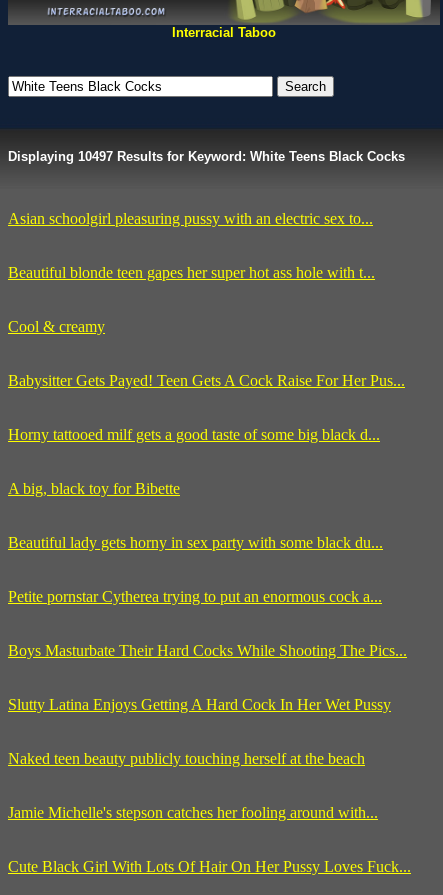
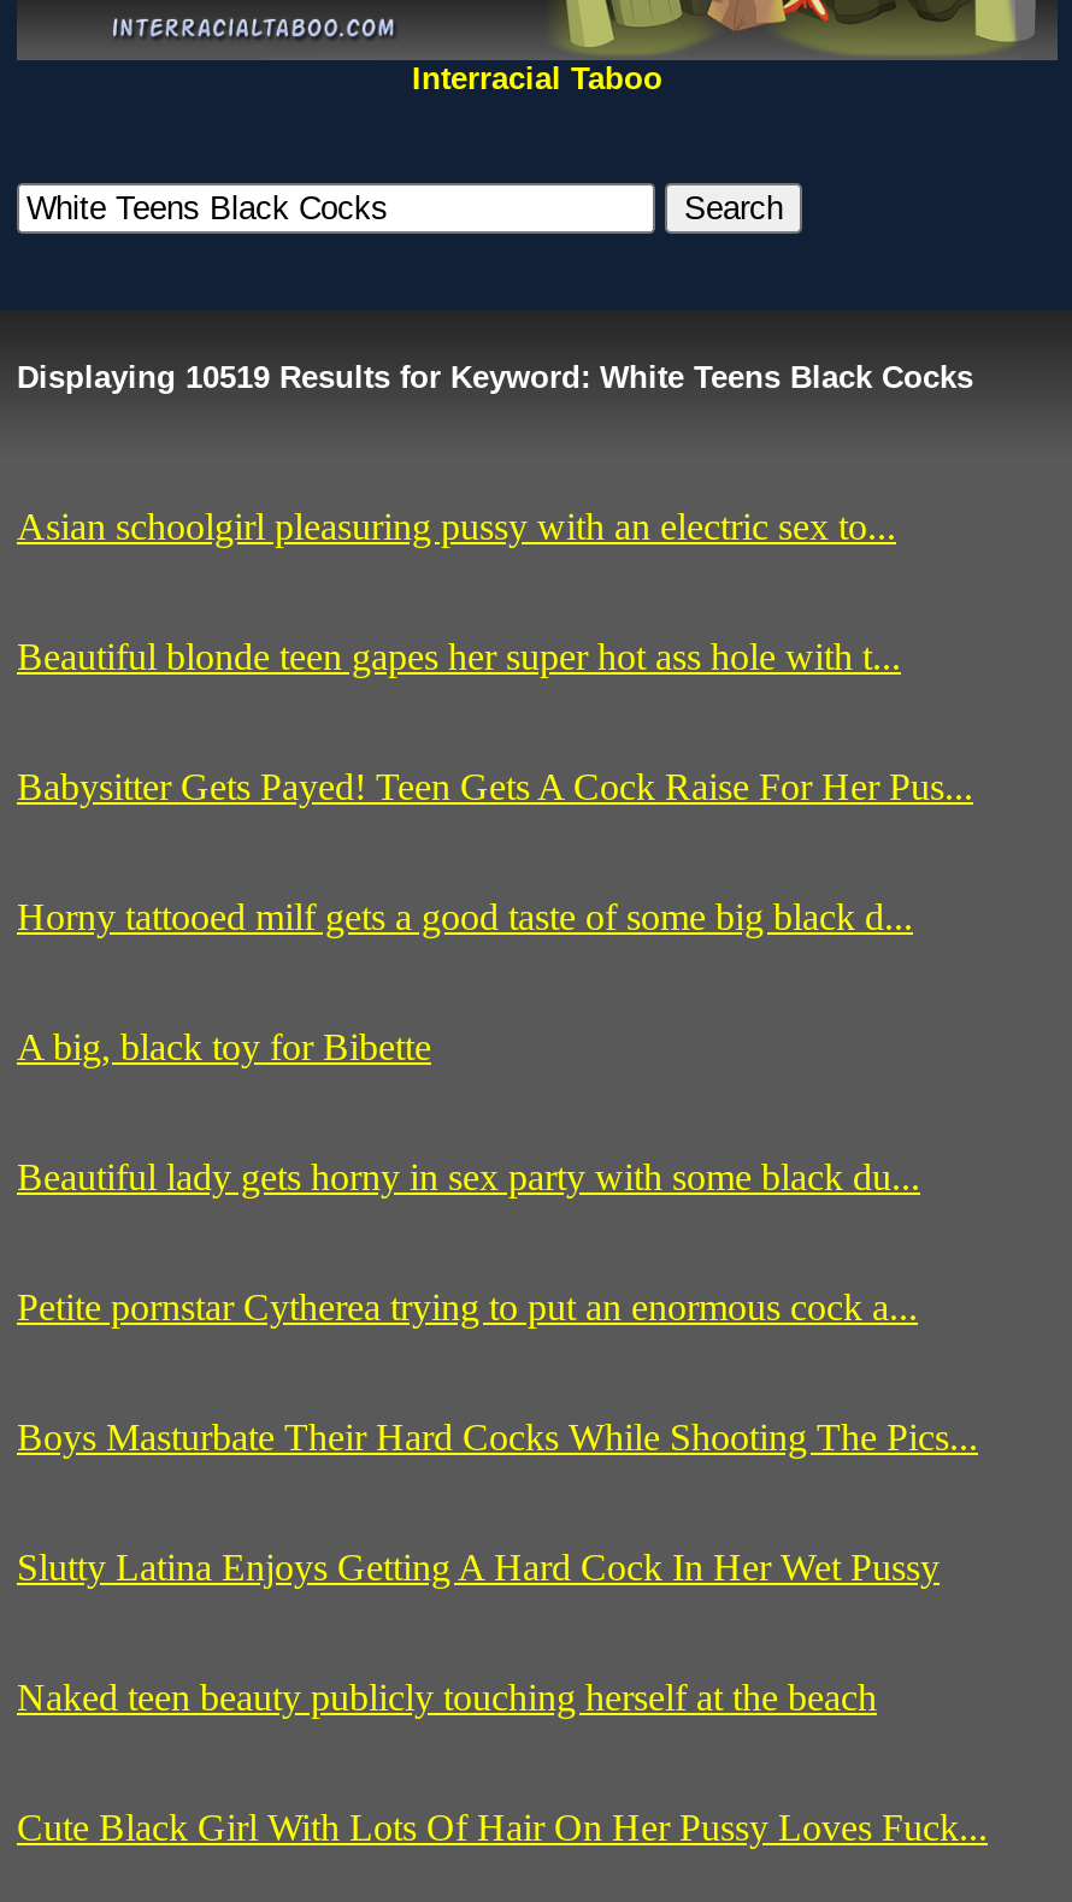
[8,149,405,164] Displaying 10497 Results for Keyword: White Teens Black Cocks -> [17,359,973,395] Displaying 10519 Results for Keyword: White Teens Black Cocks
[8,318,105,335] Cool & creamy -> none
[8,804,378,821] Jamie Michelle's stepson catches her fooling around with... -> none

